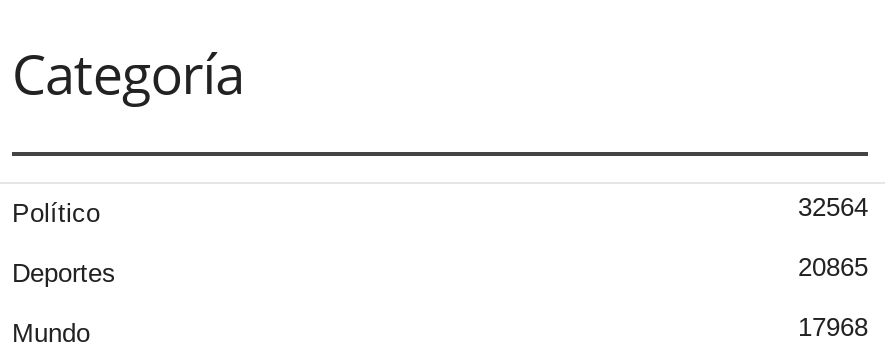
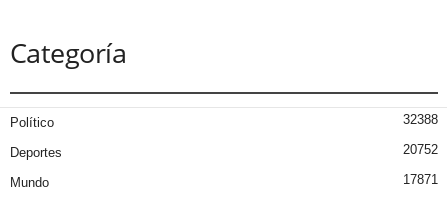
[798,193,868,223] 32564 -> [403,112,438,127] 32388
[798,253,868,283] 20865 -> [403,142,438,157] 20752
[798,313,868,343] 17968 -> [403,172,438,187] 17871

